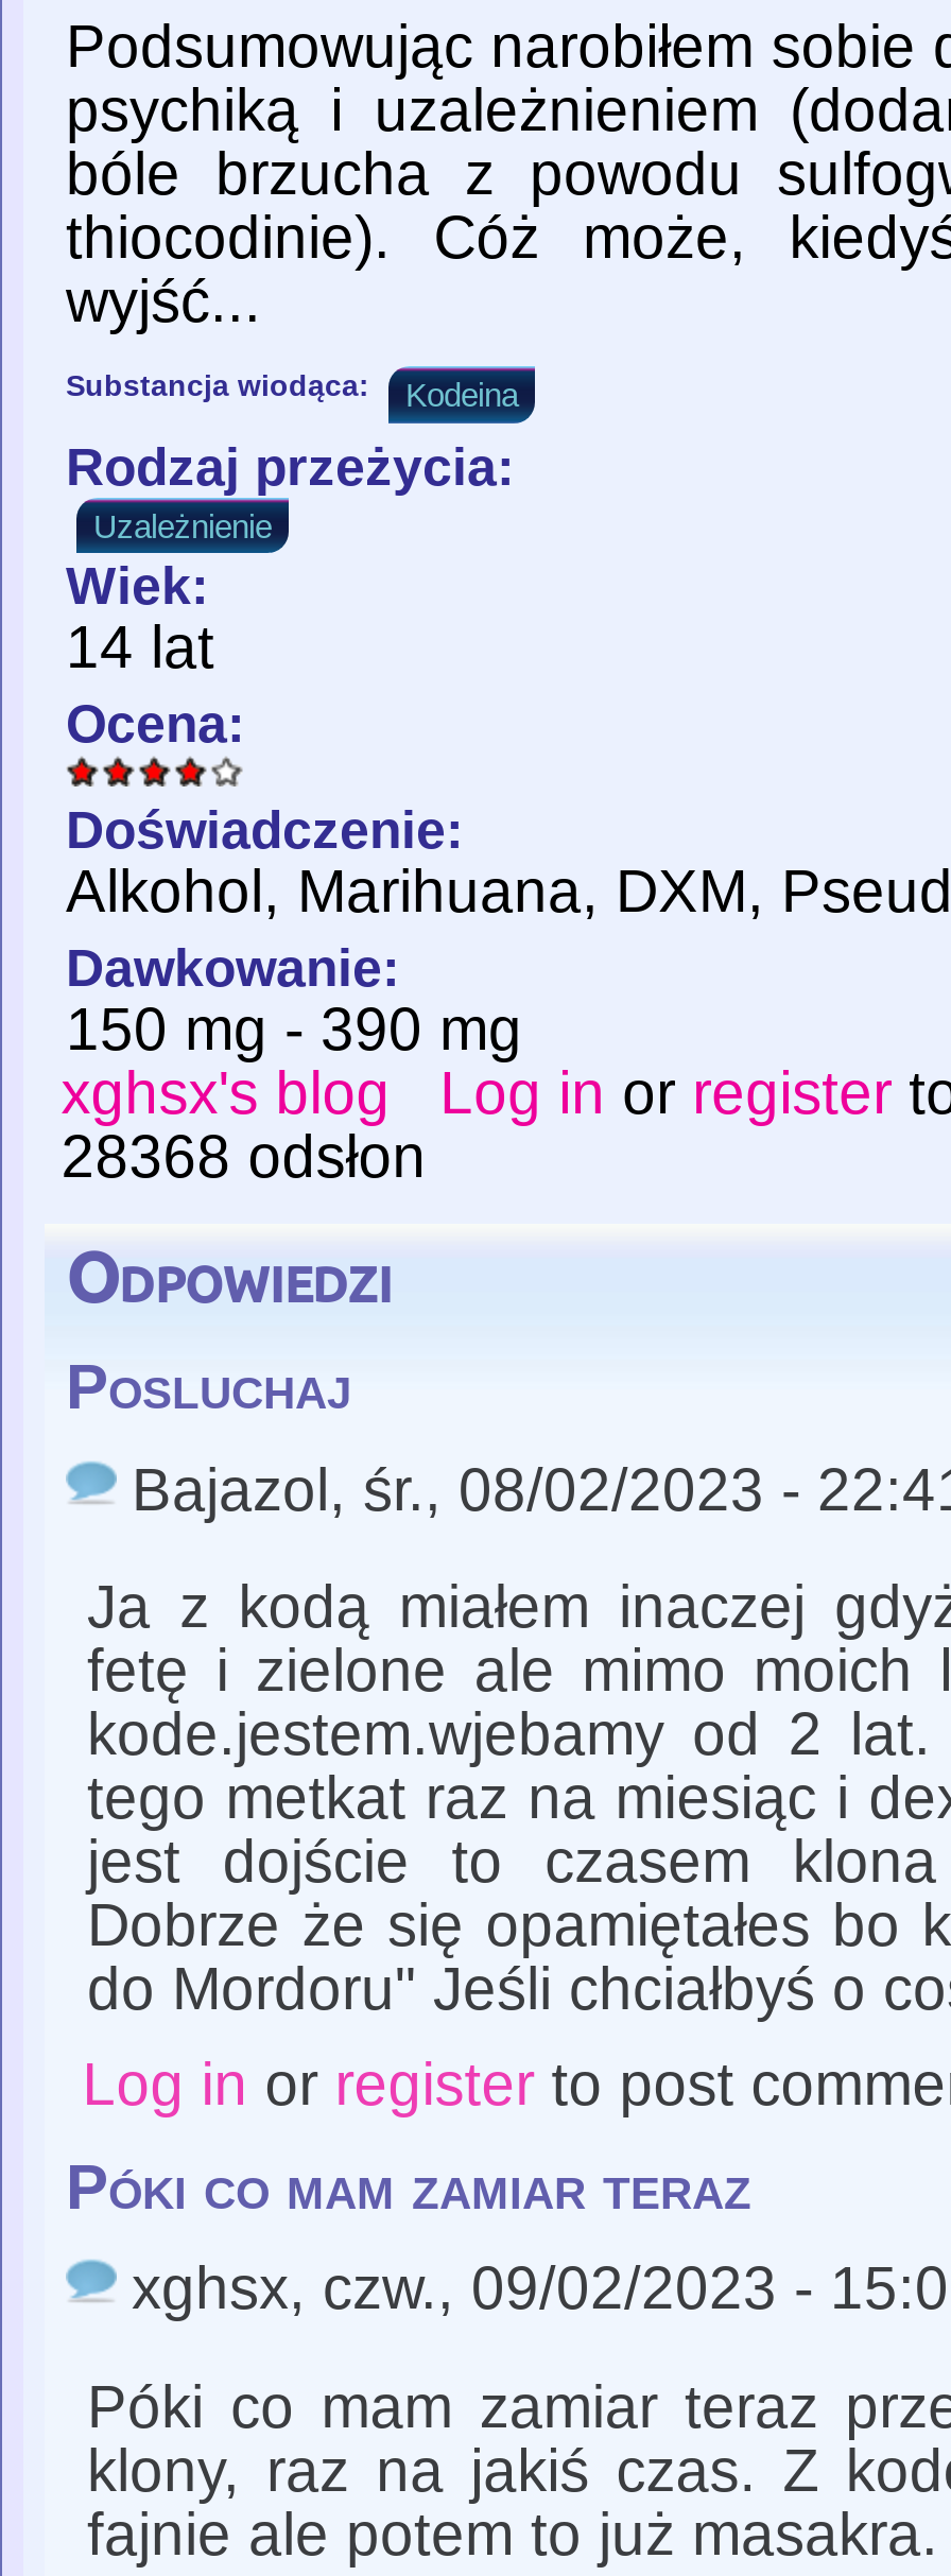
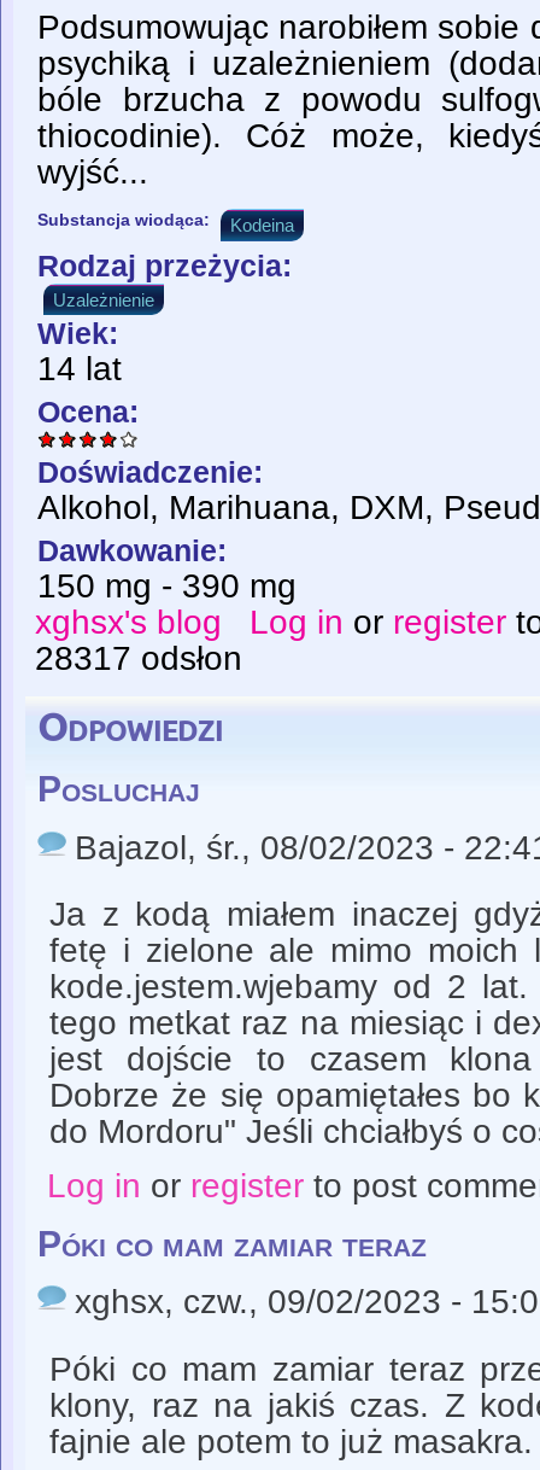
[61,1125,426,1191] 28368 odsłon -> [35,640,242,678] 28317 odsłon

